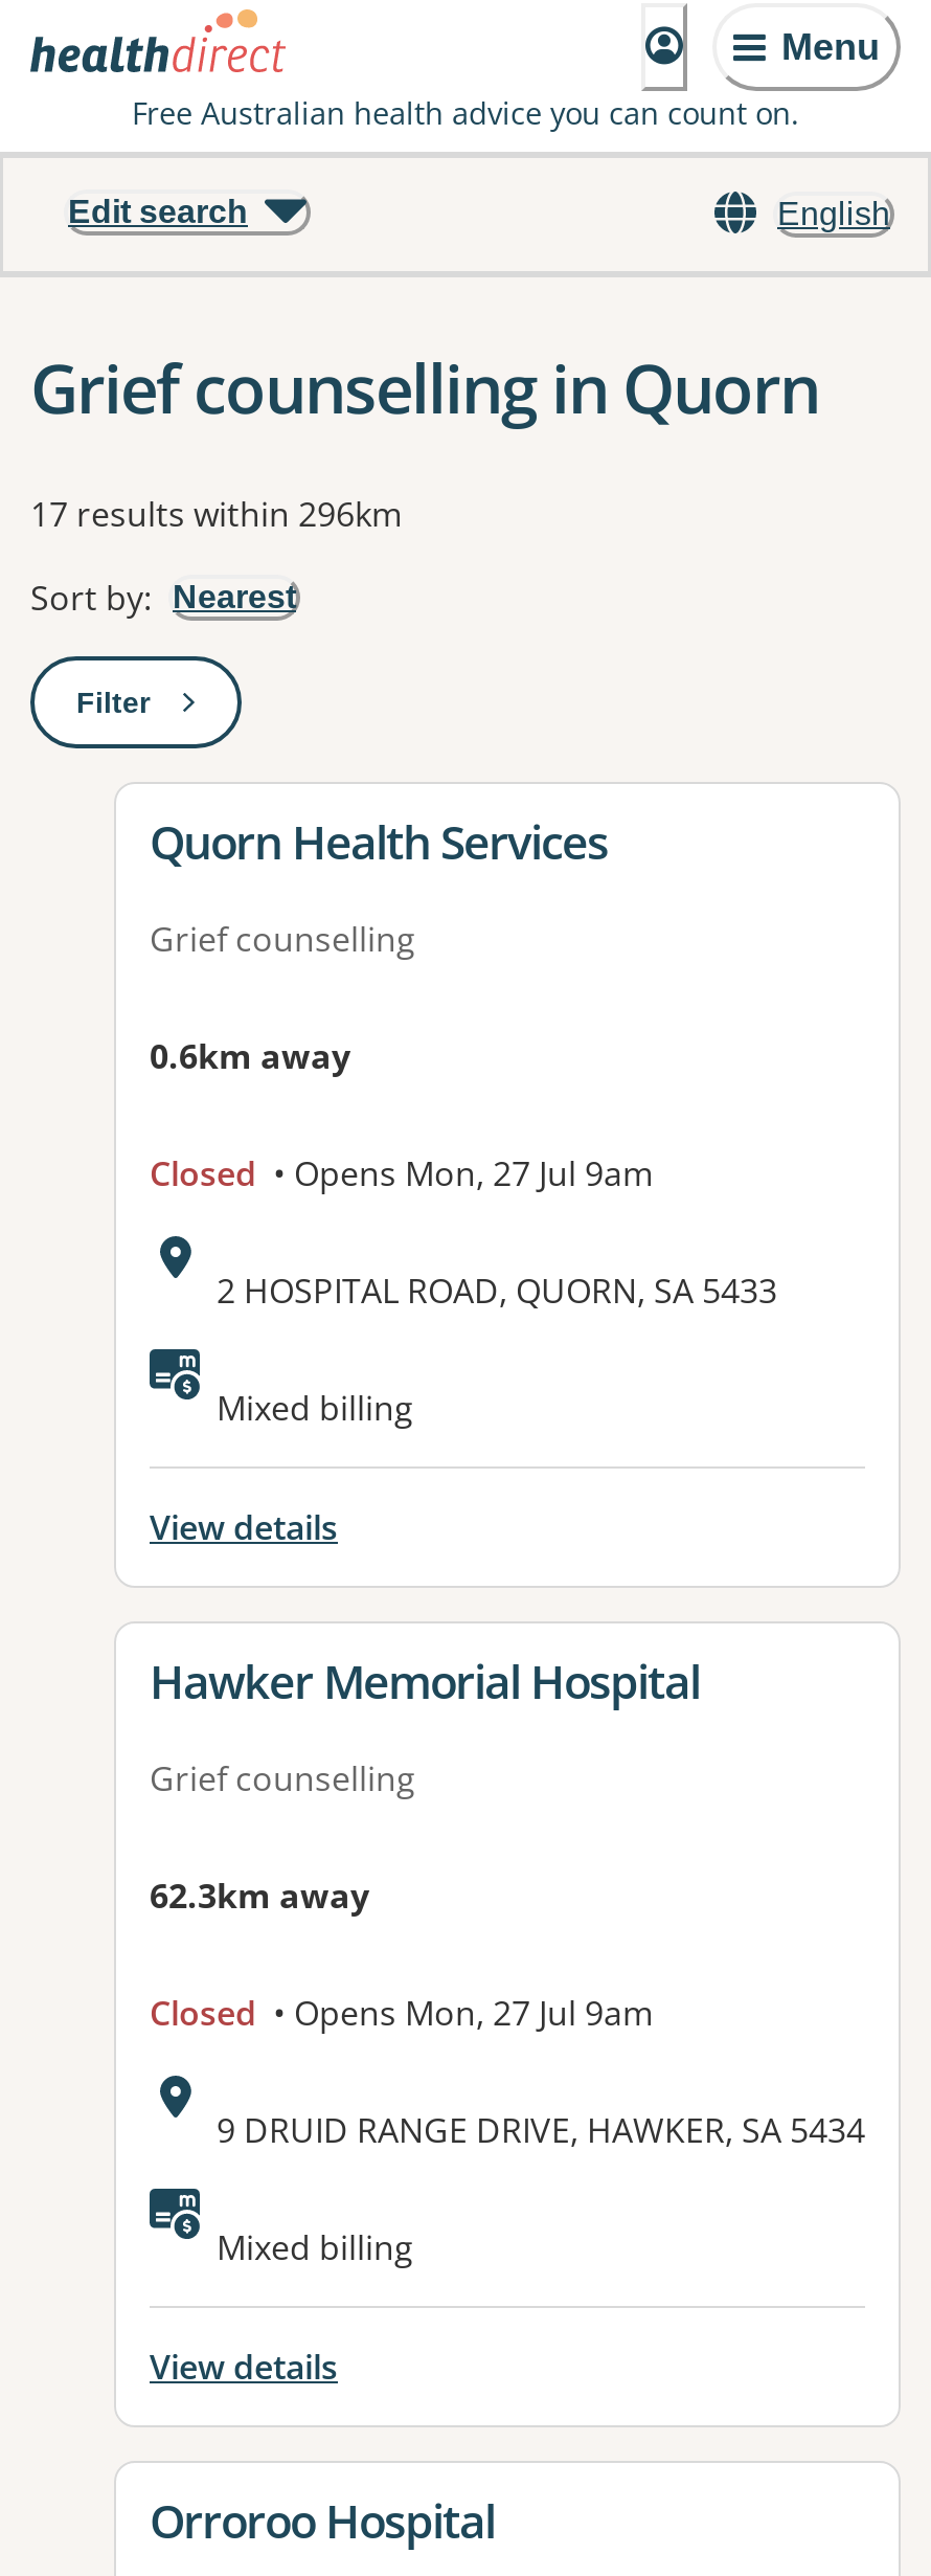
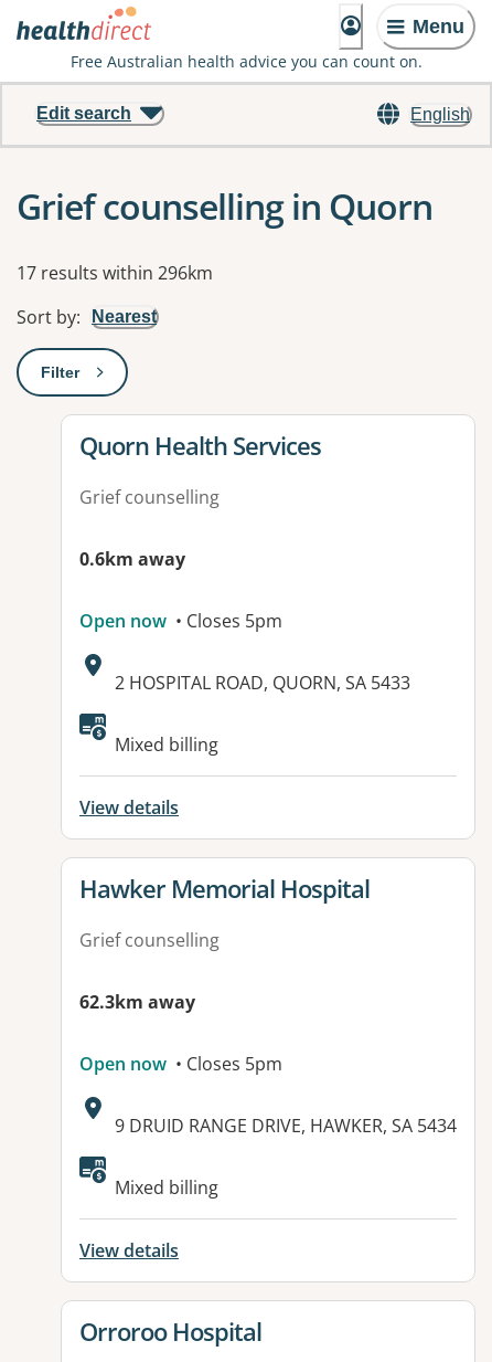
[150,1151,654,1197] Closed • Opens Mon, 27 Jul 9am -> [79,609,282,633] Open now • Closes 5pm
[150,1991,654,2037] Closed • Opens Mon, 27 Jul 9am -> [79,1052,282,1076] Open now • Closes 5pm

